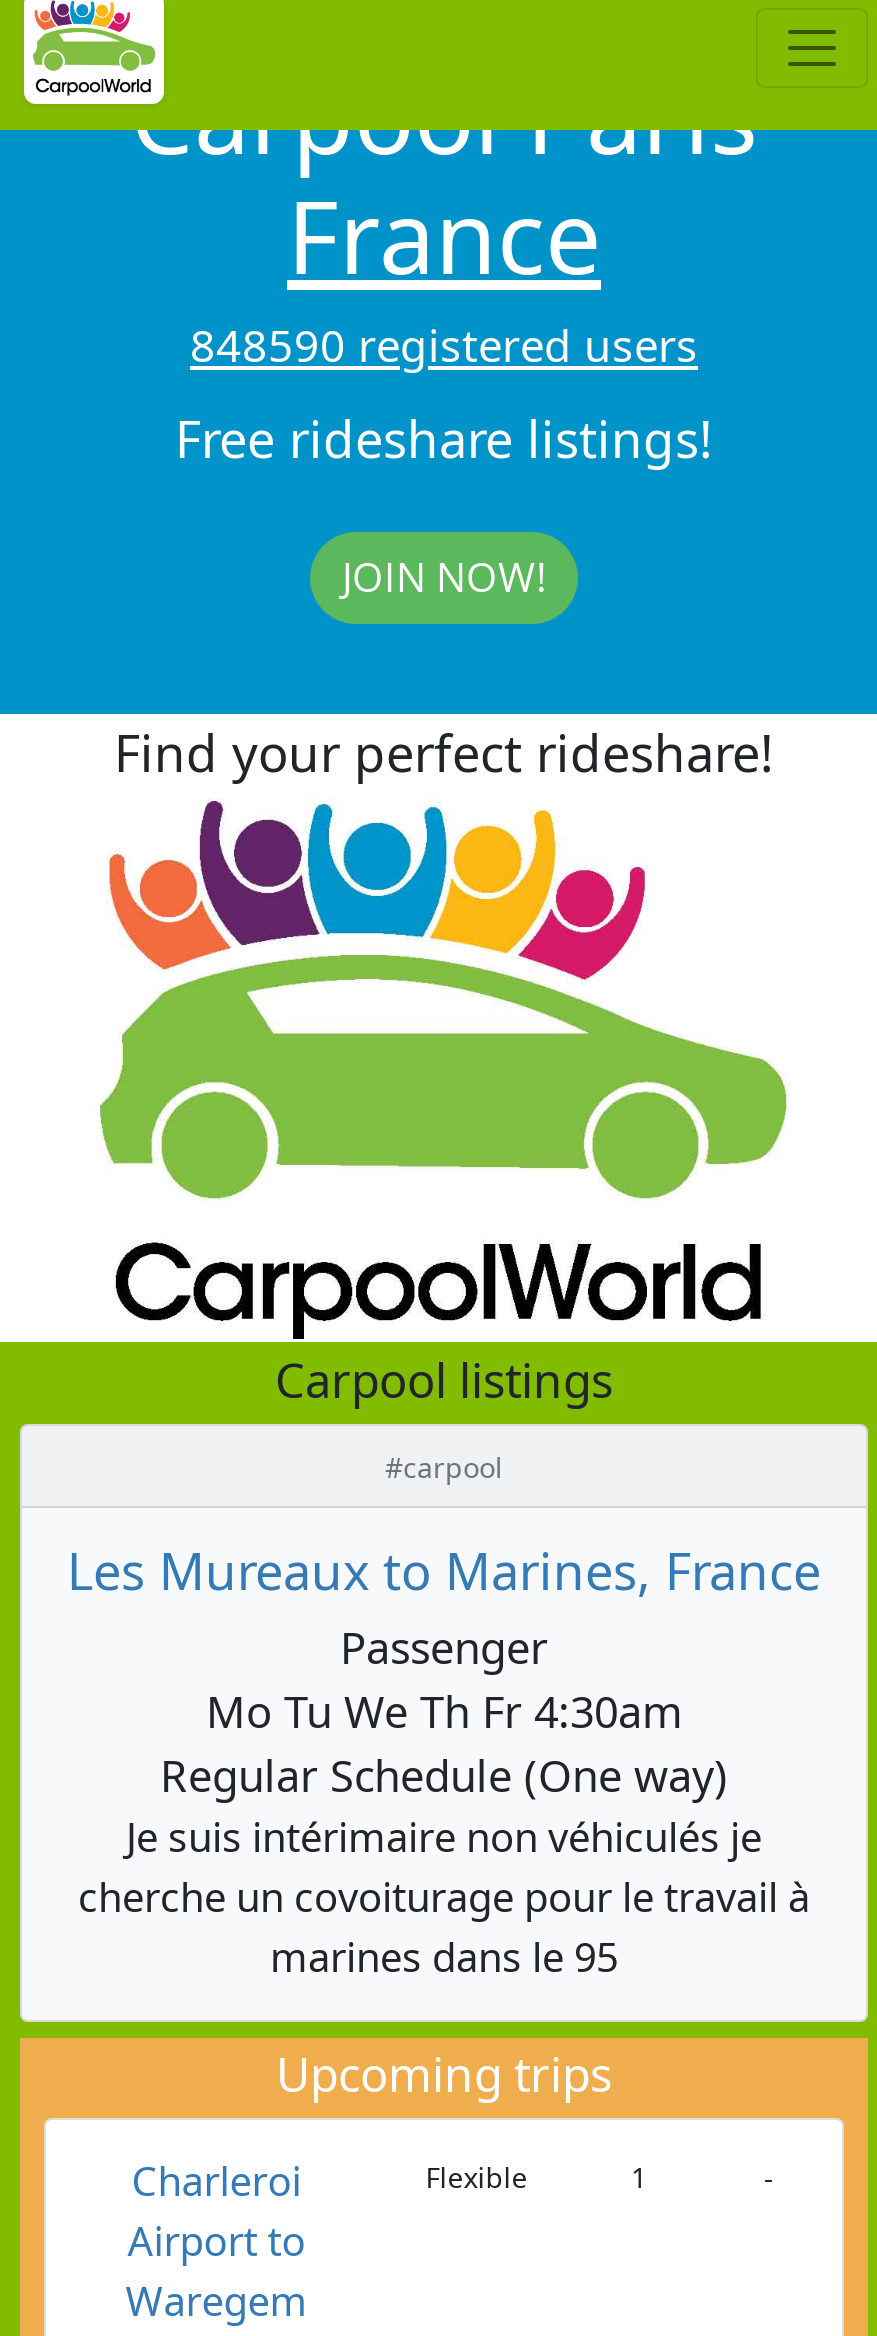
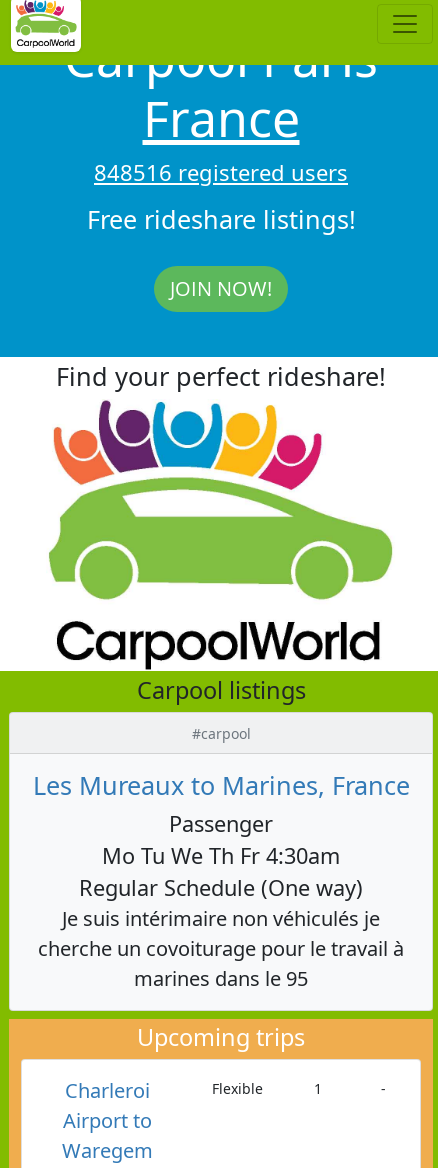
[190,314,698,374] 848590 registered users -> [94,157,348,187] 848516 registered users

